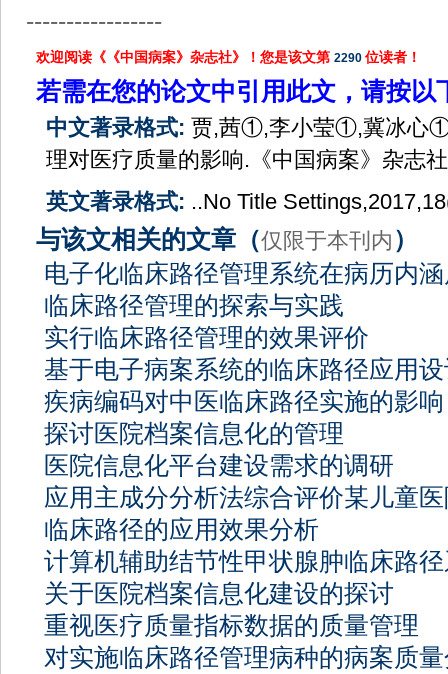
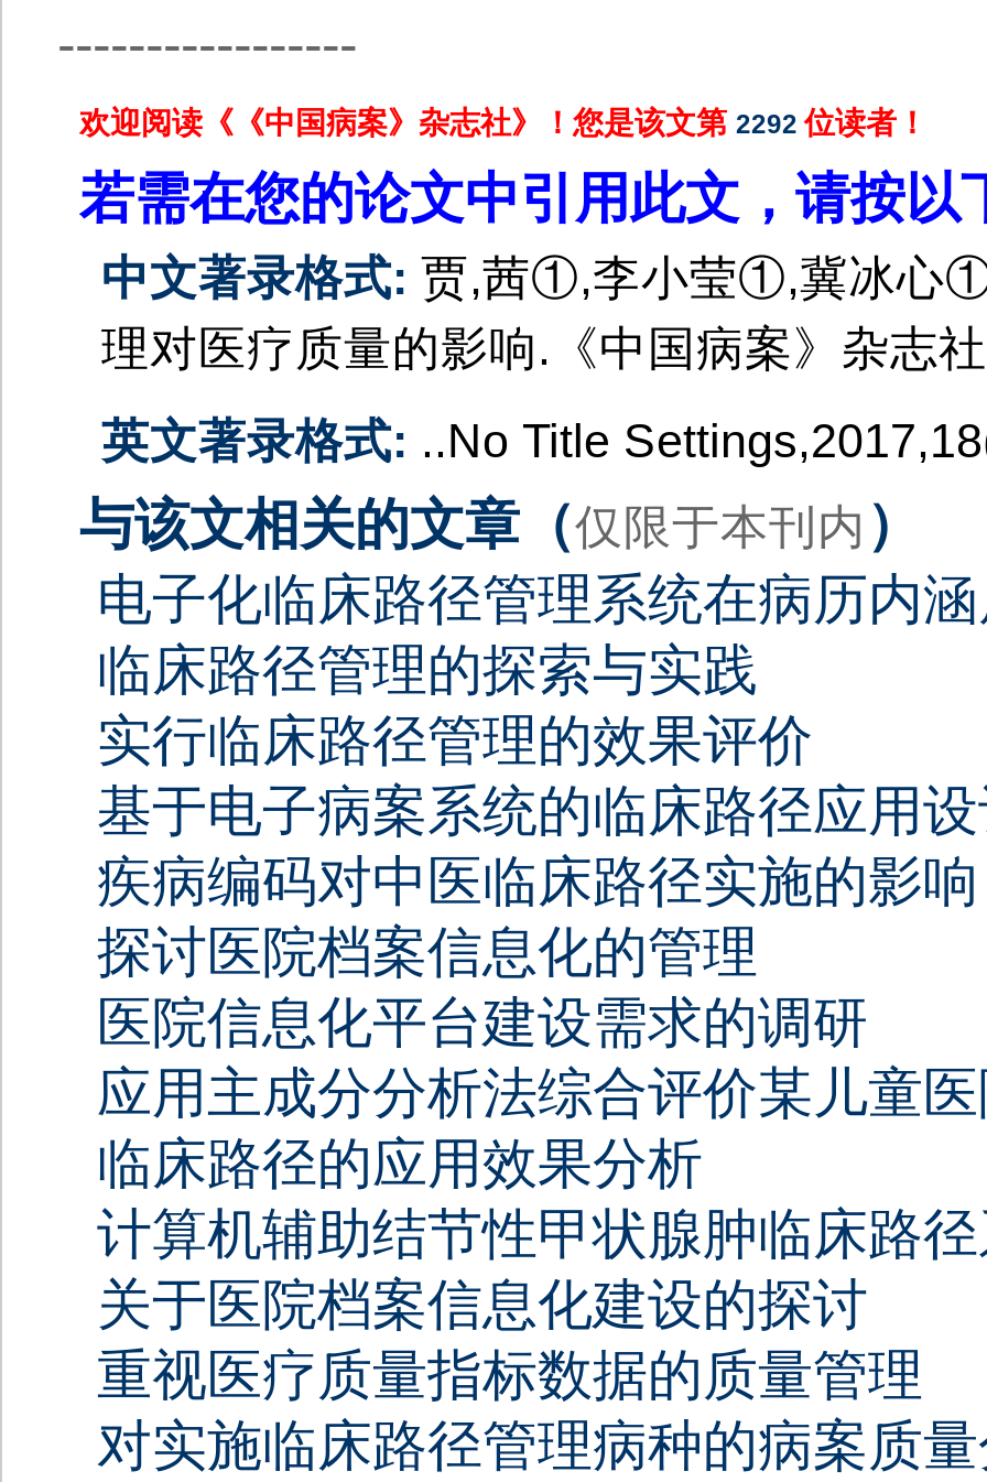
[36,49,421,65] 欢迎阅读《《中国病案》杂志社》！您是该文第2290位读者！ -> [79,105,928,140] 欢迎阅读《《中国病案》杂志社》！您是该文第2292位读者！

